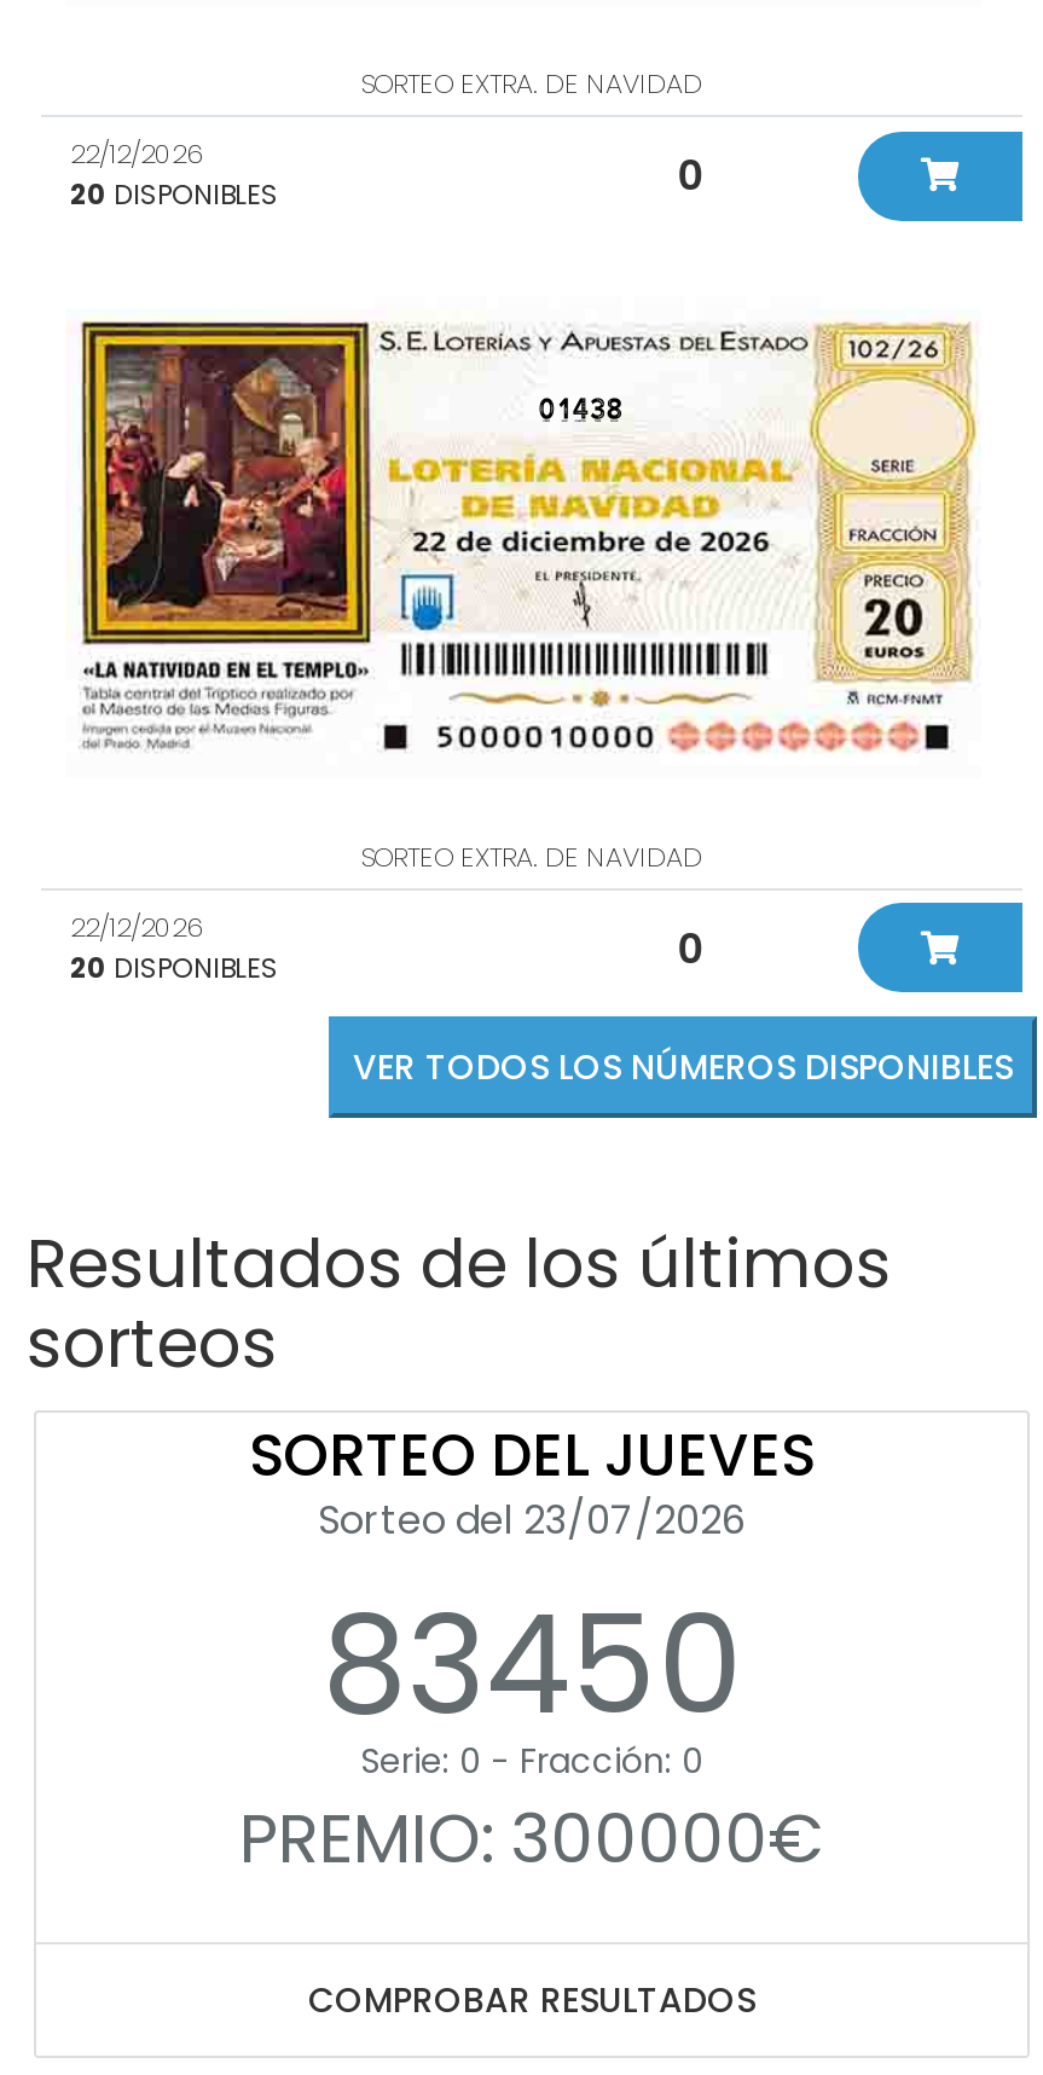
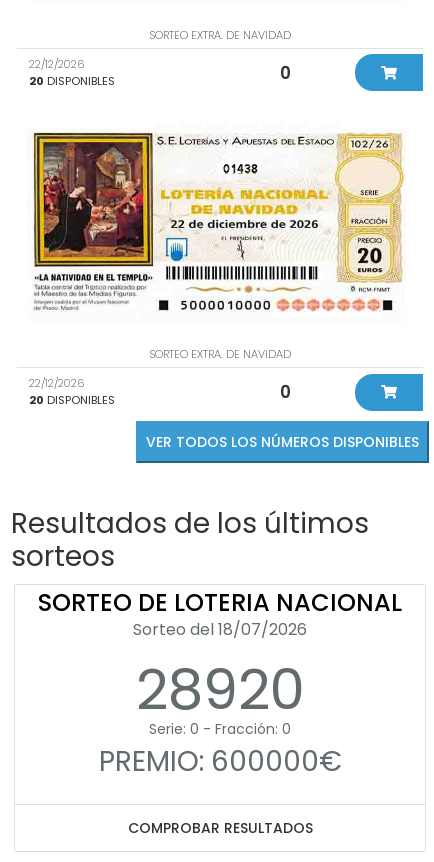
[249,1415,815,1761] SORTEO DEL JUEVES | Sorteo del 23/07/2026 | 83450 -> [38,586,402,729] SORTEO DE LOTERIA NACIONAL | Sorteo del 18/07/2026 | 28920
[239,1792,824,1886] PREMIO: 300000€ -> [98,742,341,781] PREMIO: 600000€

